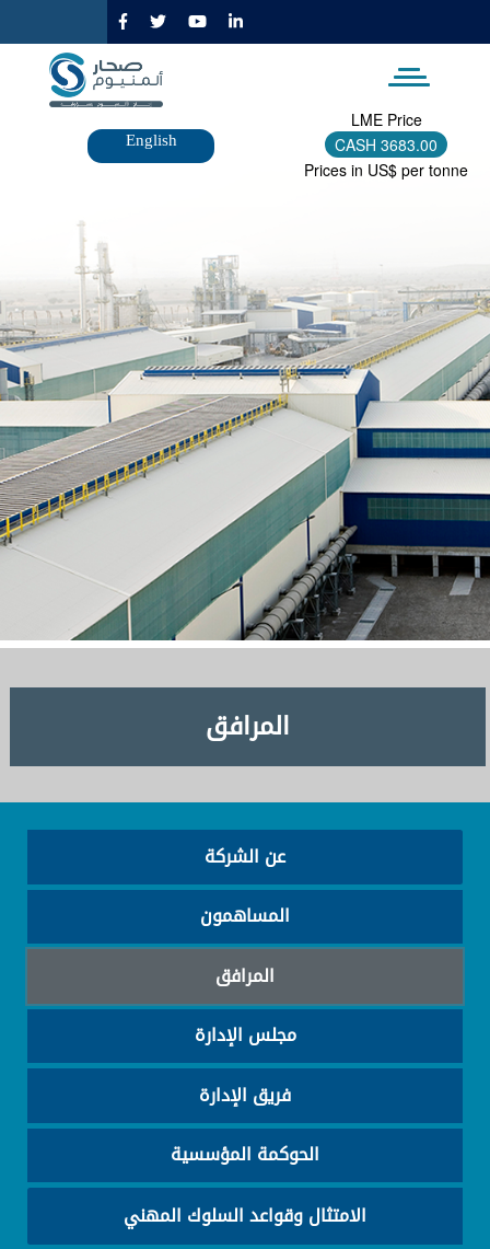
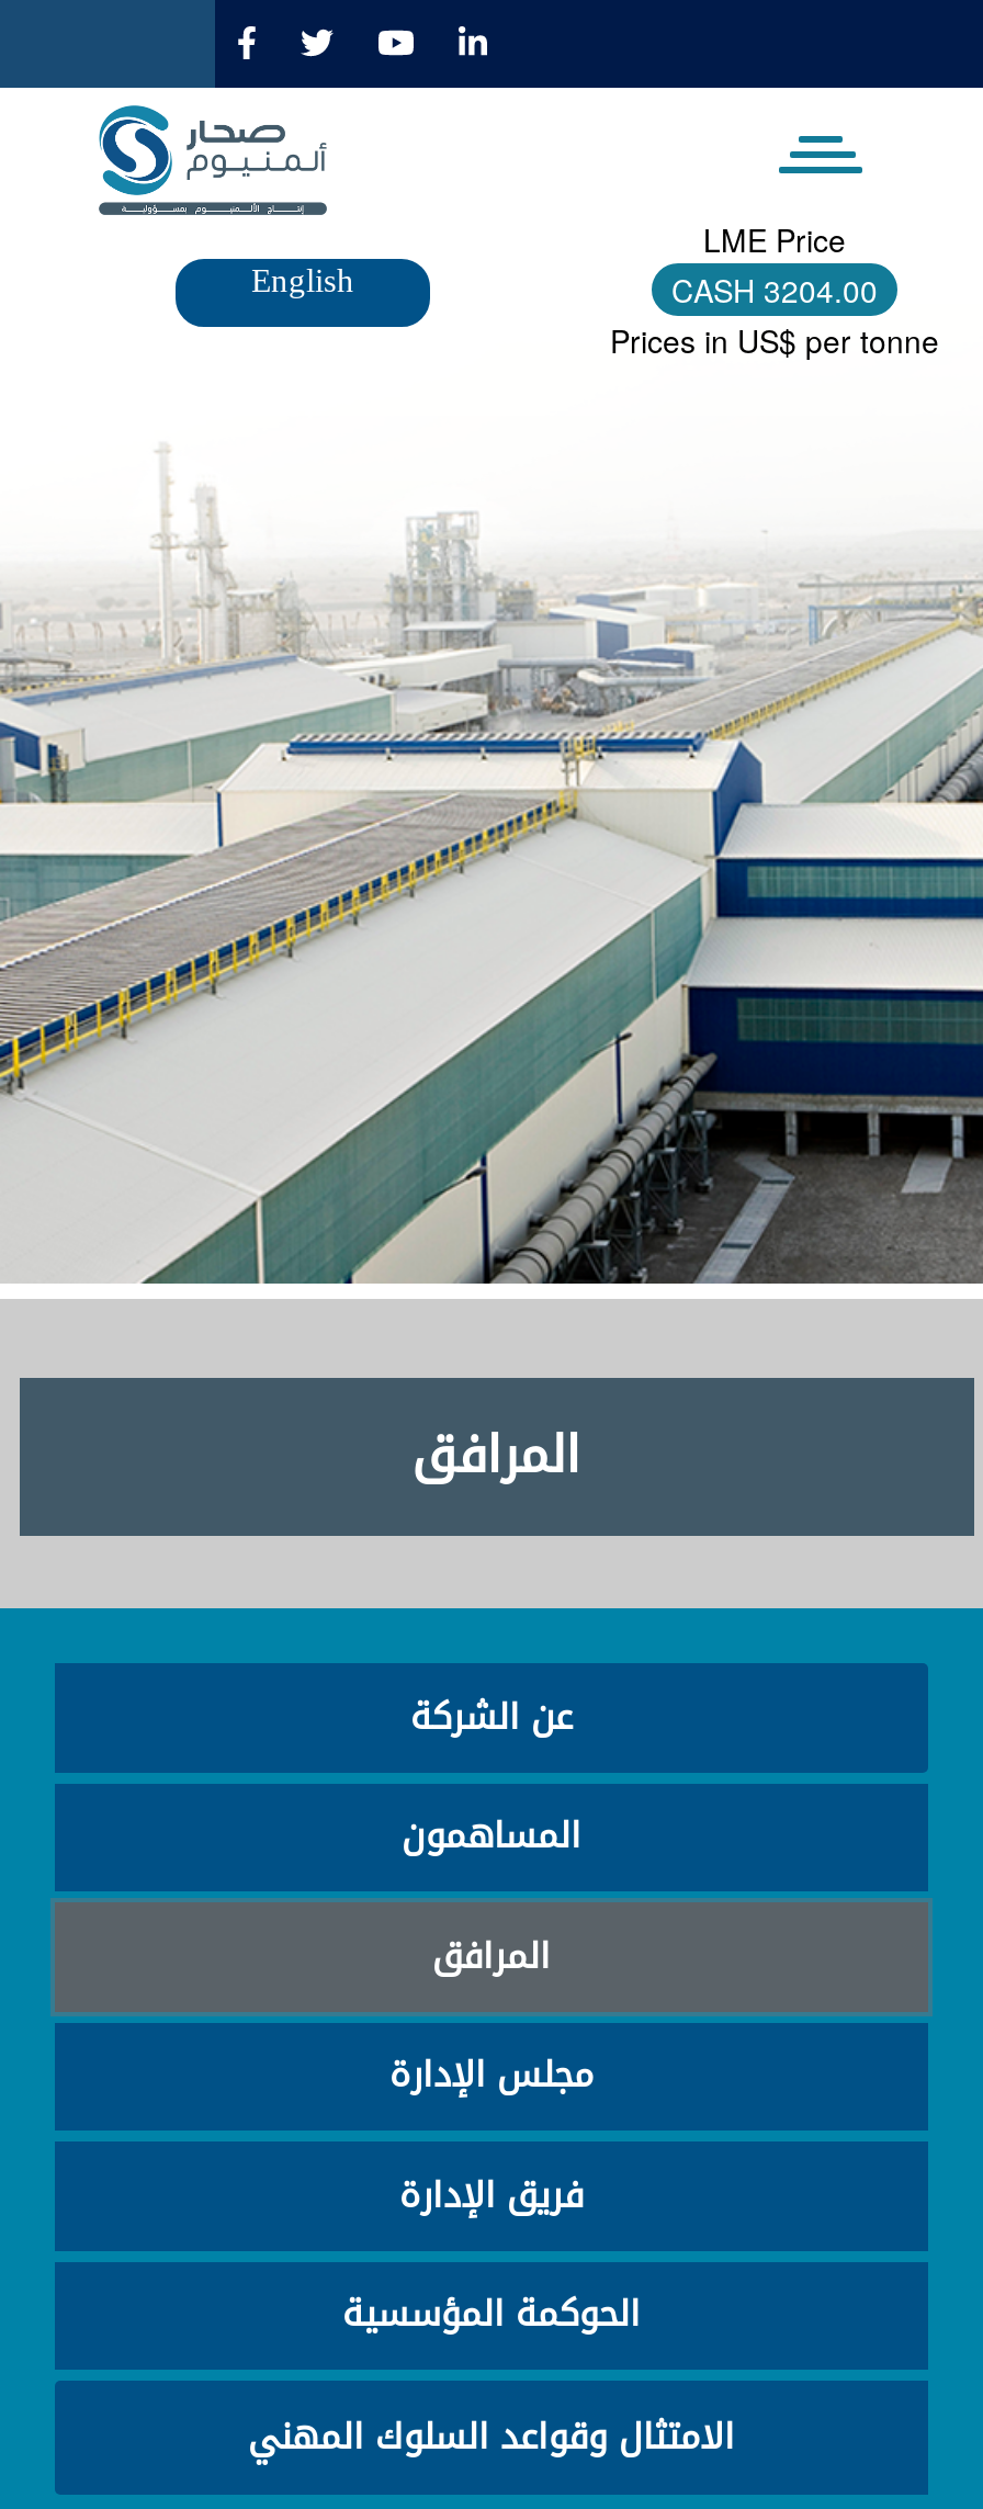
[335,134,437,155] CASH 3683.00 -> [671,268,878,312] CASH 3204.00

